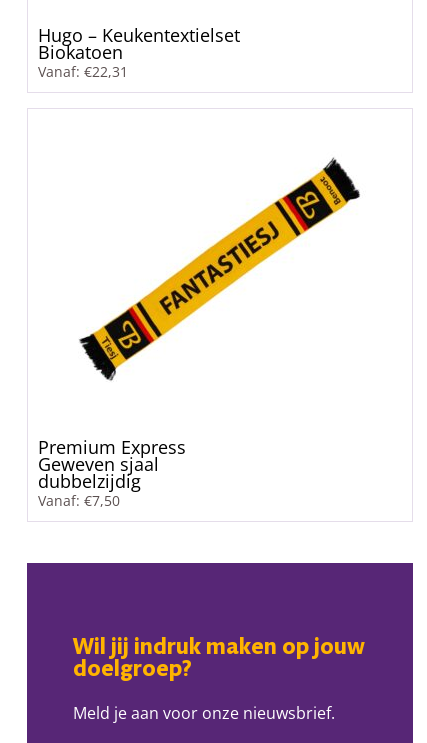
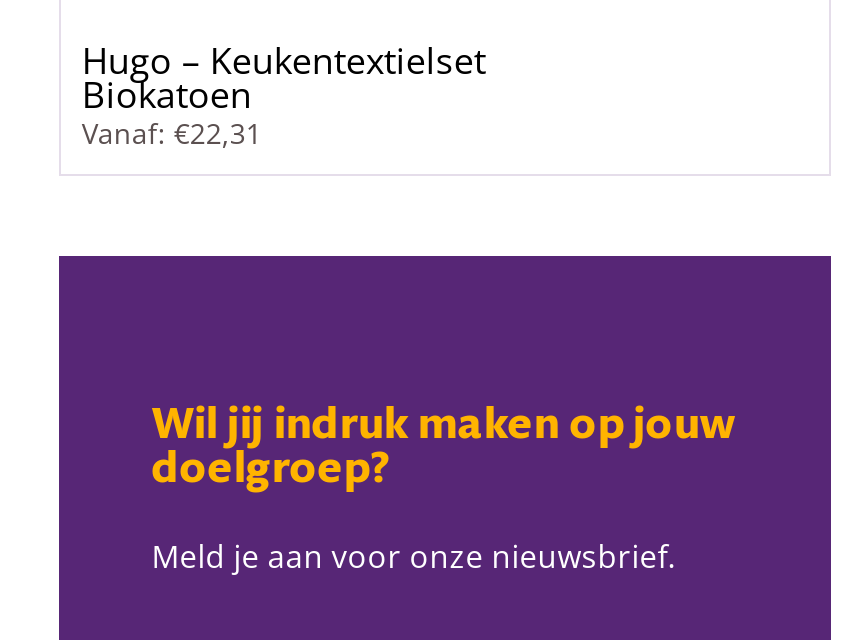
[79,157,361,381] [image] -> none
[38,435,186,510] Premium Express | Geweven sjaal | dubbelzijdig | Vanaf: €7,50 -> none

